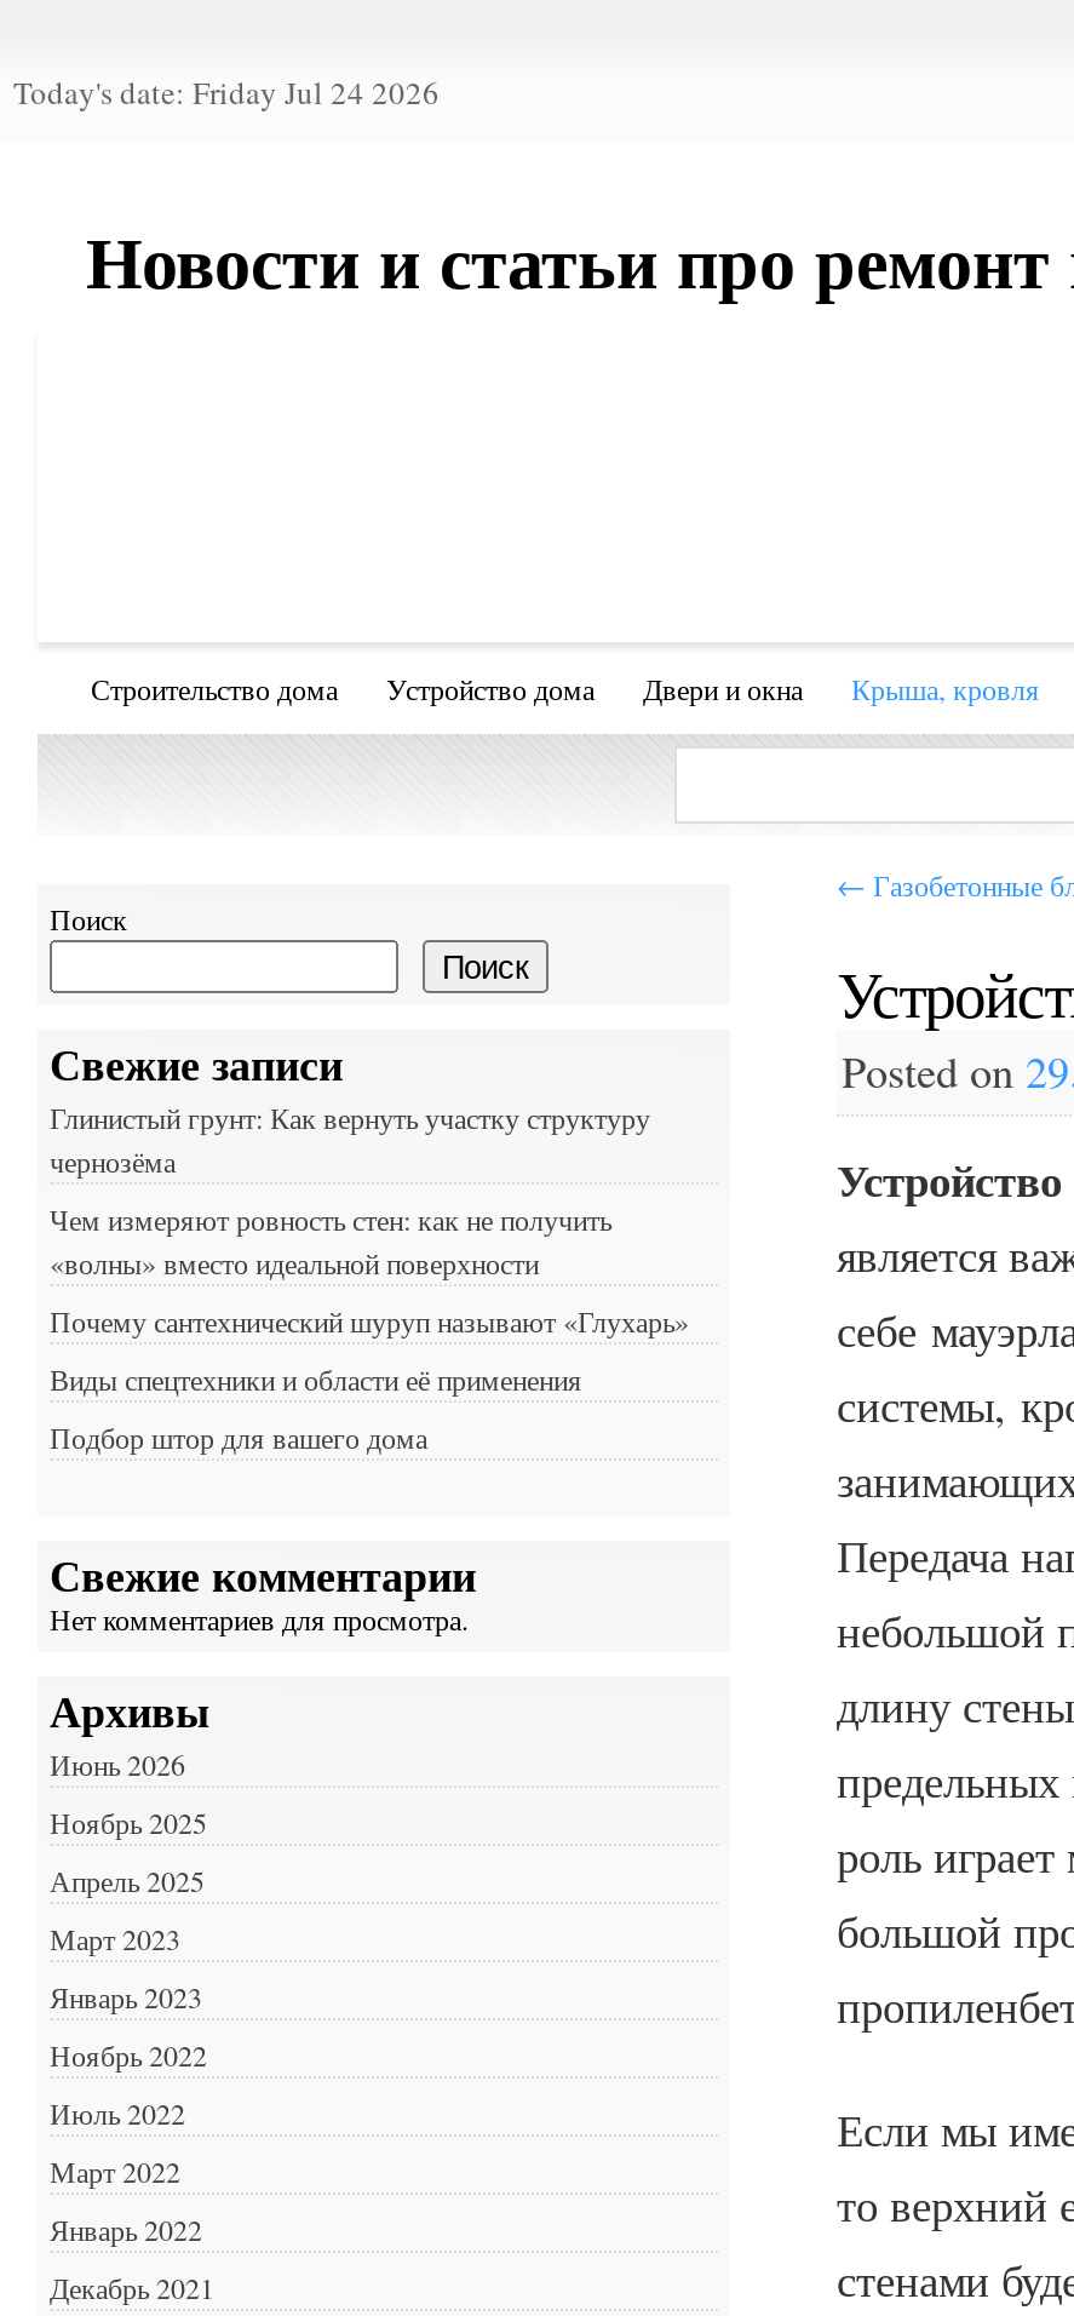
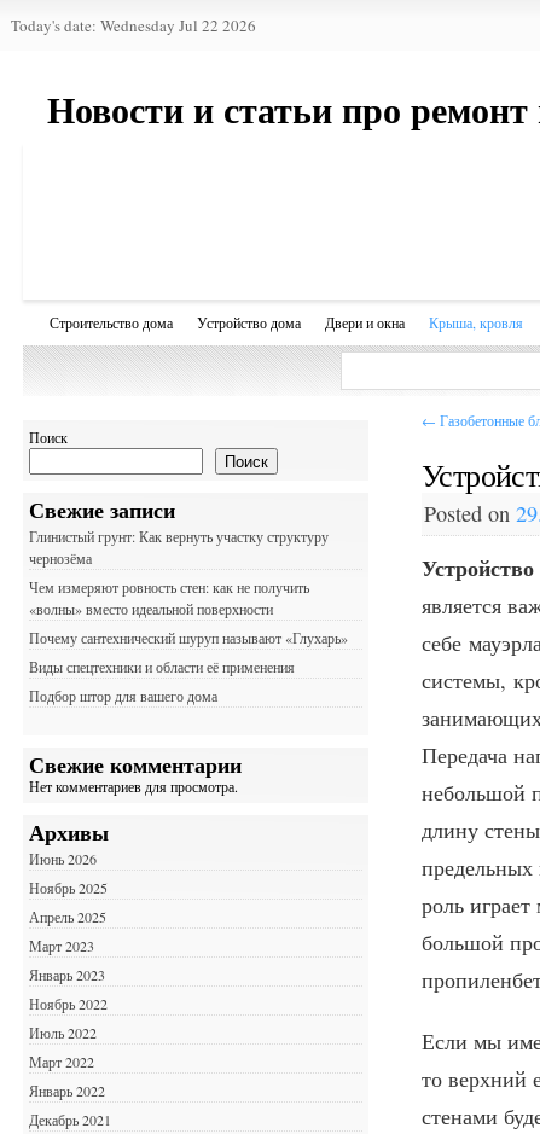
[13,70,440,114] Today's date: Friday Jul 24 2026 -> [11,14,256,36] Today's date: Wednesday Jul 22 2026

